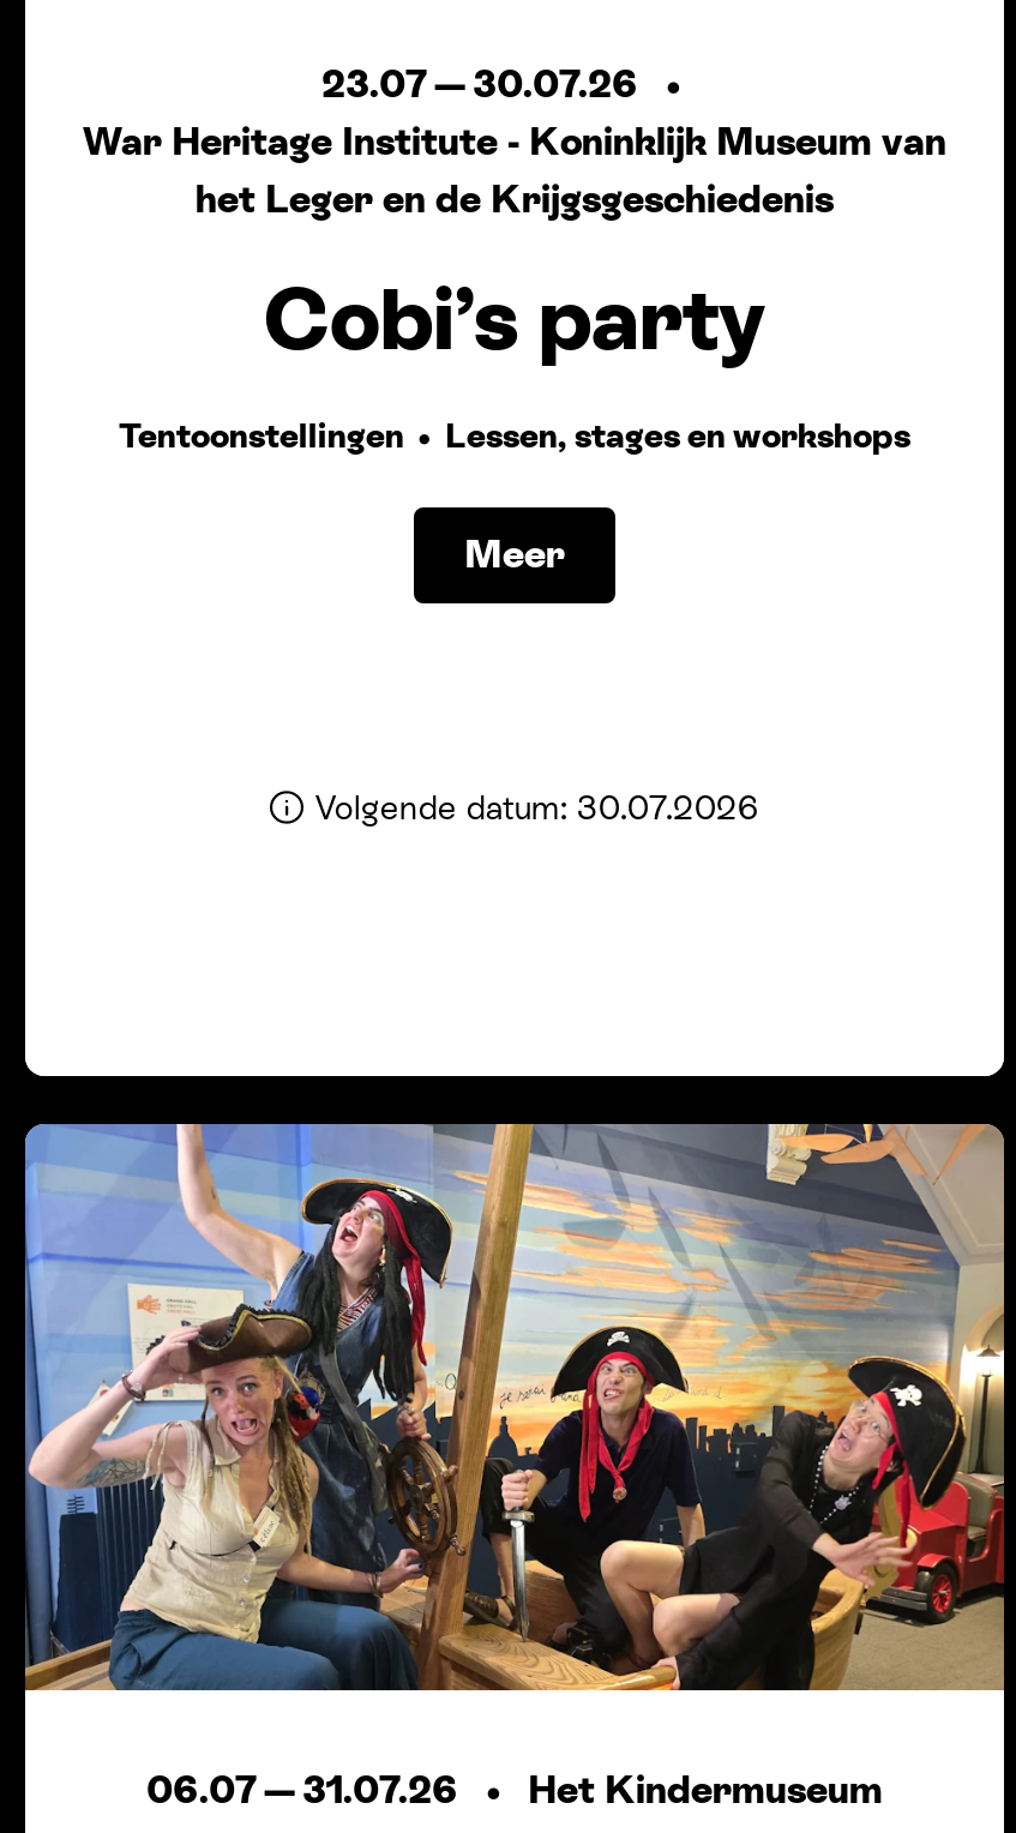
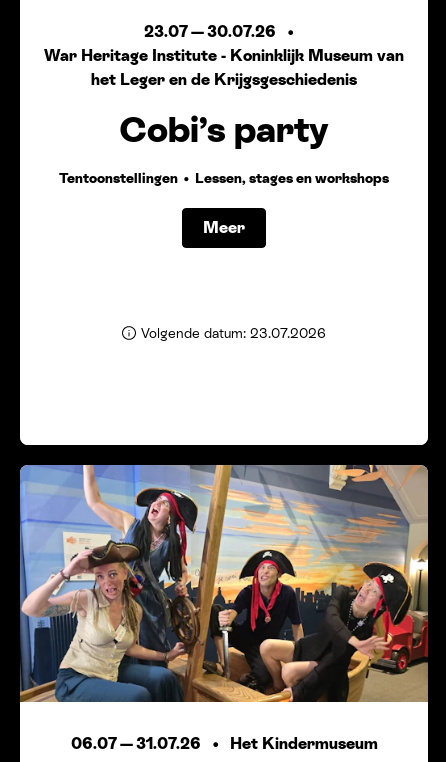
[315,789,759,827] Volgende datum: 30.07.2026 -> [141,325,326,341] Volgende datum: 23.07.2026

